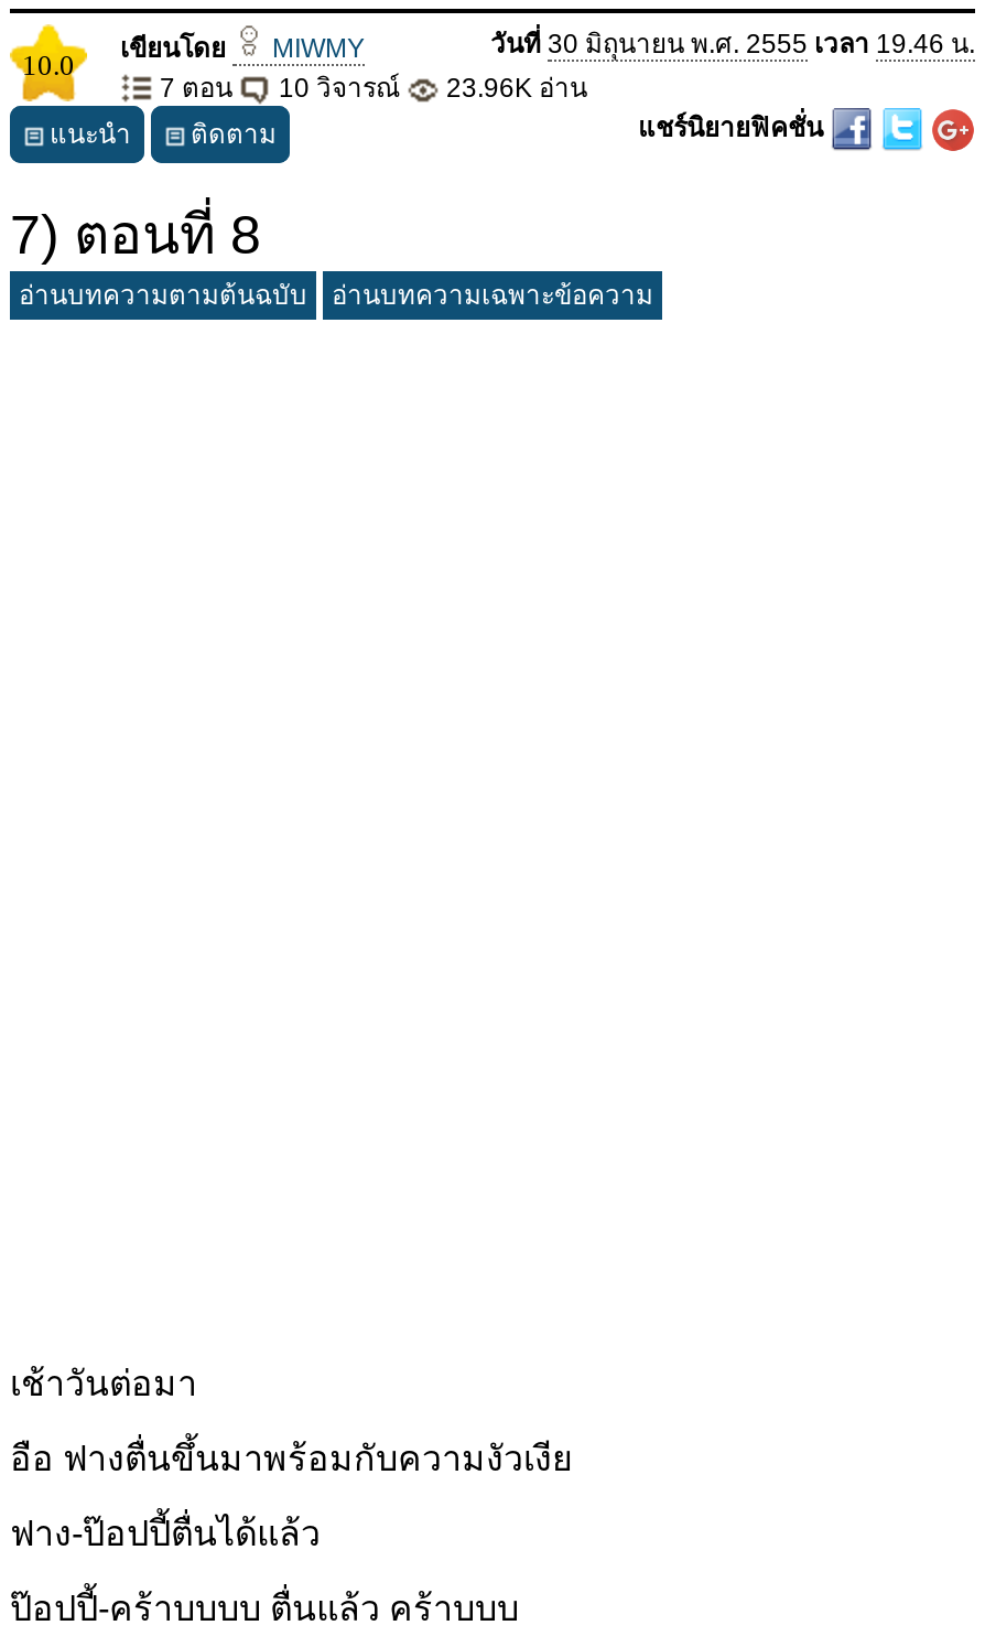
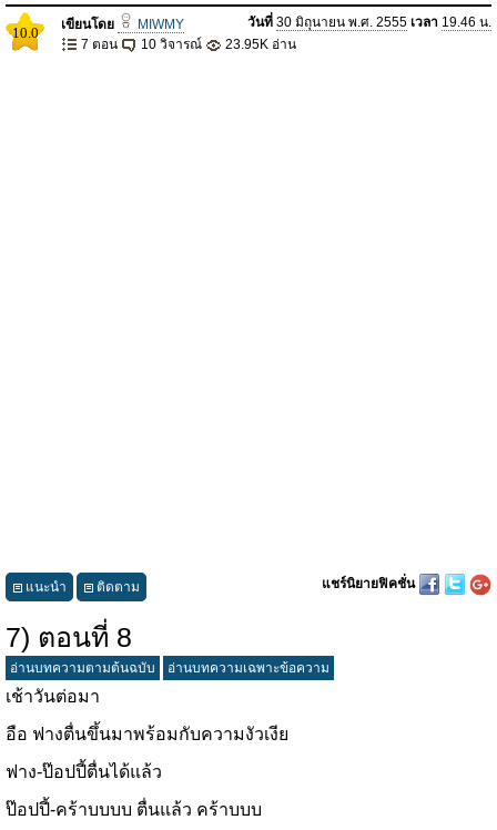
[153,73,587,104] 7 ตอน 10 วิจารณ์ 23.96K อ่าน -> [78,37,296,52] 7 ตอน 10 วิจารณ์ 23.95K อ่าน
moved [10,113,823,311] -> [6,576,415,676]: แนะนำ | ติดตาม | แชร์นิยายฟิคชั่น | 7) ตอนที่ 8 | อ่านบทความตามต้นฉบับ | อ่านบทความเฉพาะข้อความ

